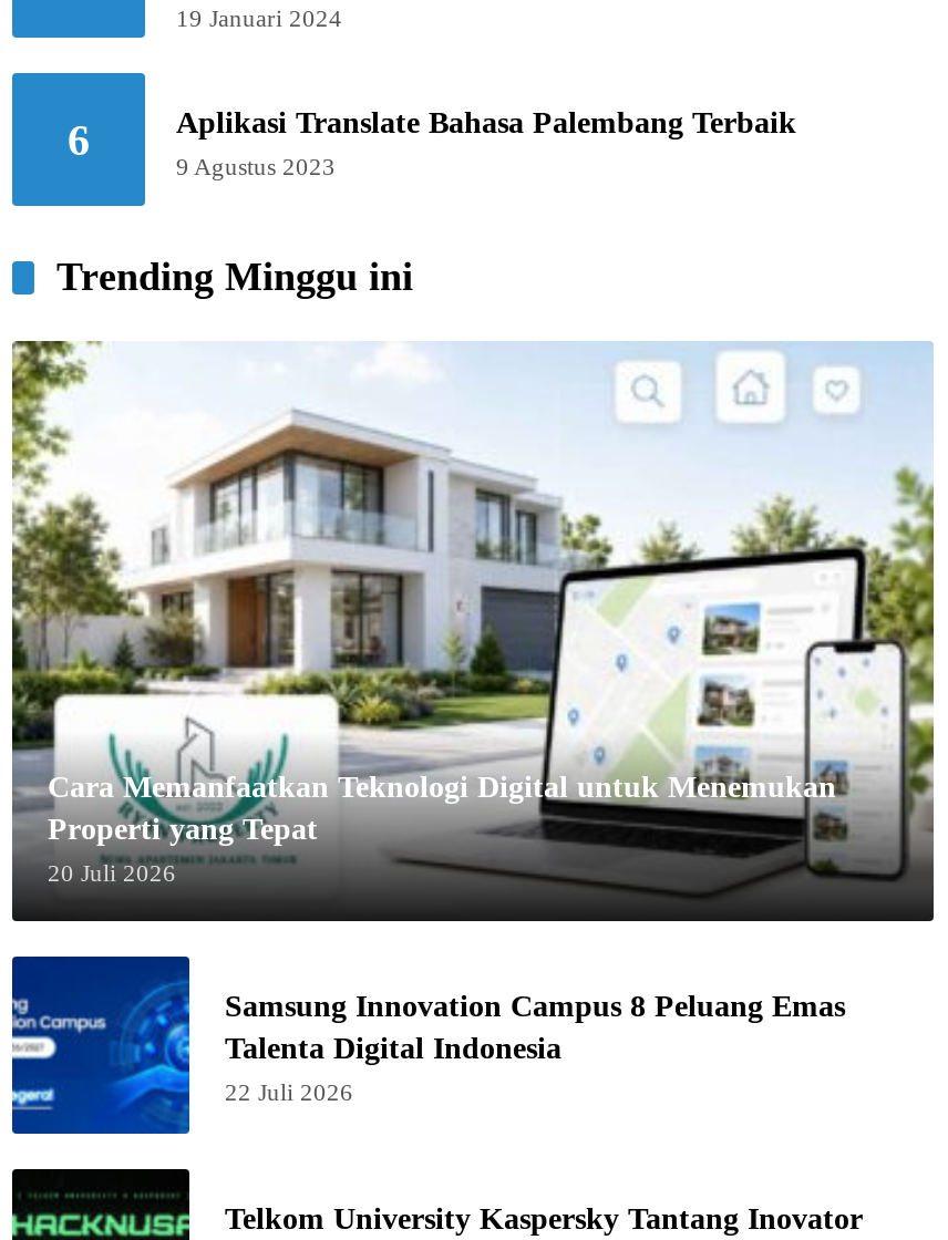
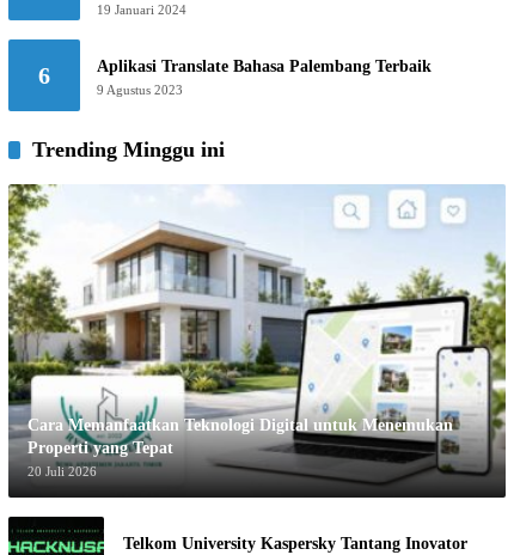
[10,954,845,1136] [image] | Samsung Innovation Campus 8 Peluang Emas | Talenta Digital Indonesia | 22 Juli 2026 -> none

